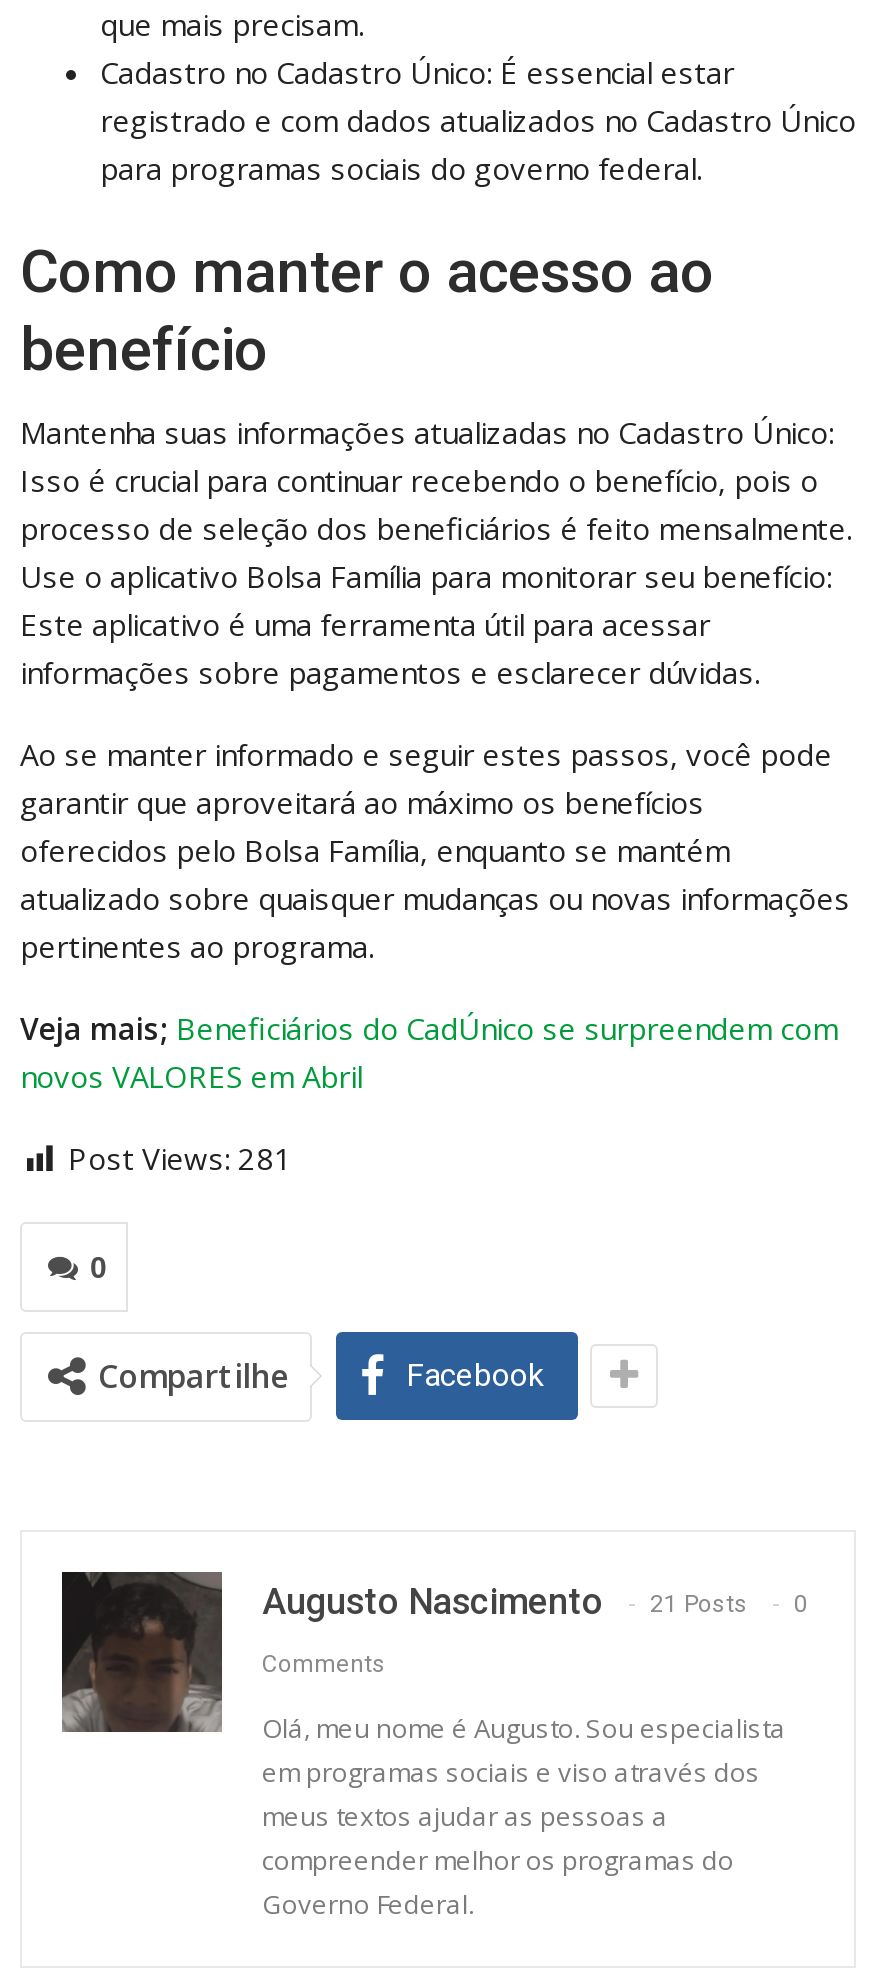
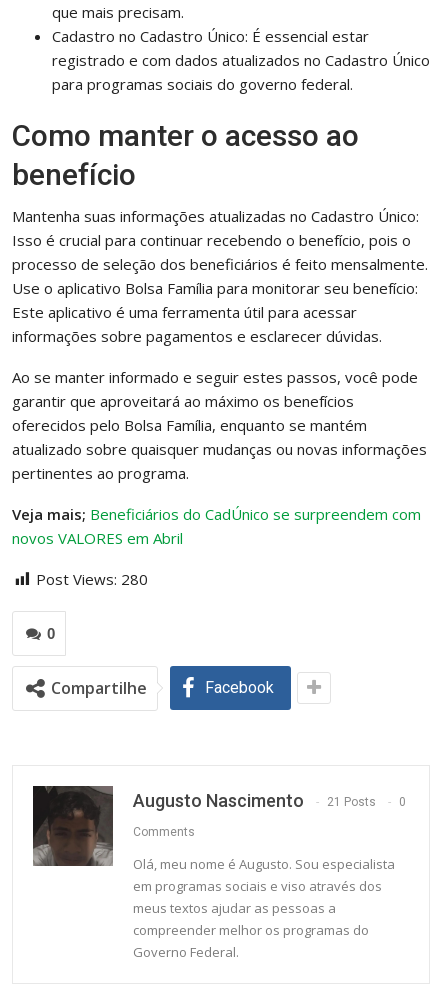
[68,1137,292,1177] Post Views: 281 -> [36,569,148,589] Post Views: 280

